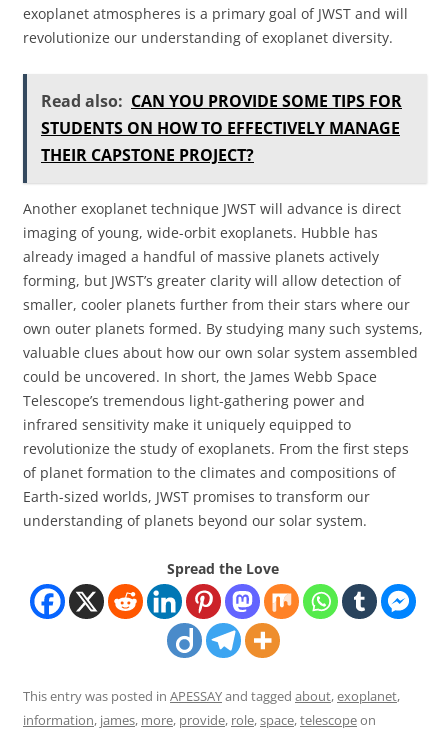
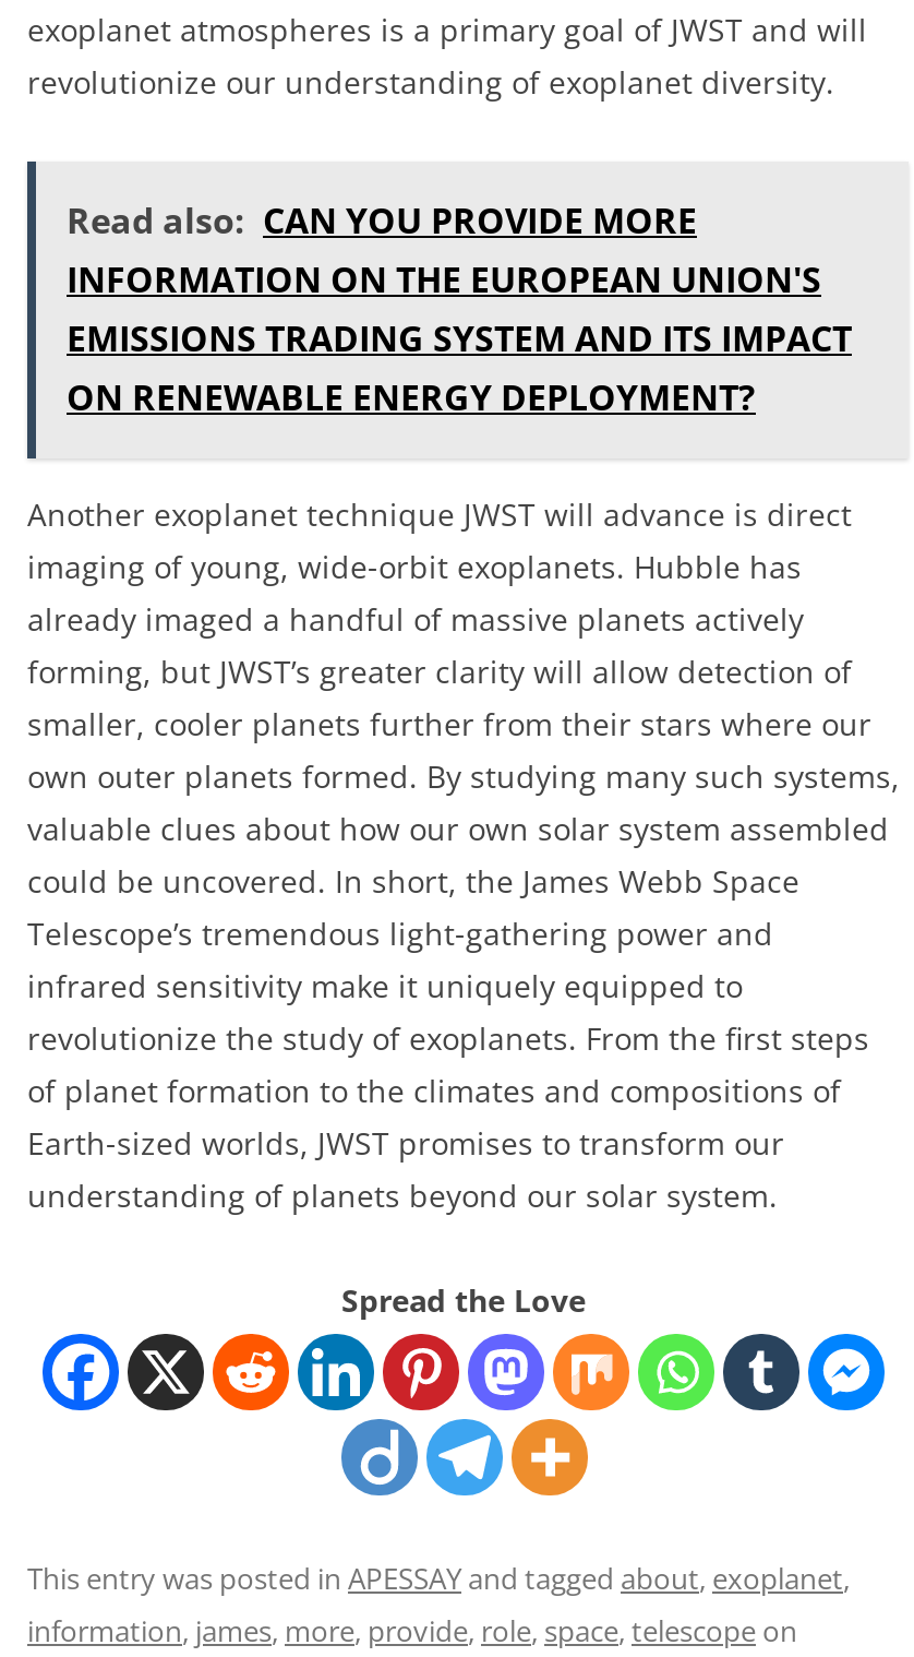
[41,90,402,166] Read also: CAN YOU PROVIDE SOME TIPS FOR | STUDENTS ON HOW TO EFFECTIVELY MANAGE | THEIR CAPSTONE PROJECT? -> [67,196,852,421] Read also: CAN YOU PROVIDE MORE | INFORMATION ON THE EUROPEAN UNION'S | EMISSIONS TRADING SYSTEM AND ITS IMPACT | ON RENEWABLE ENERGY DEPLOYMENT?

